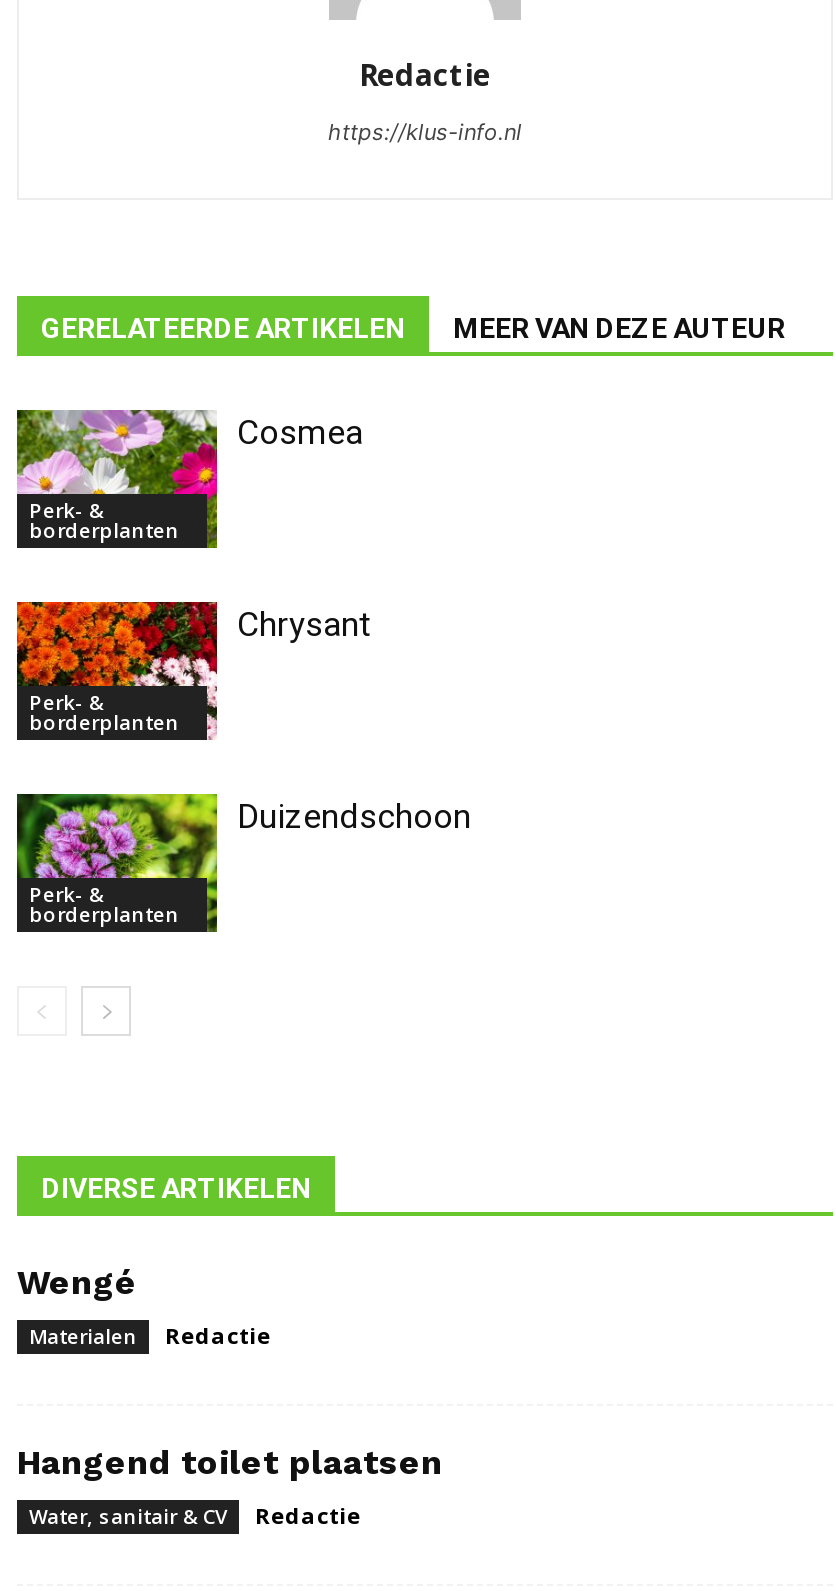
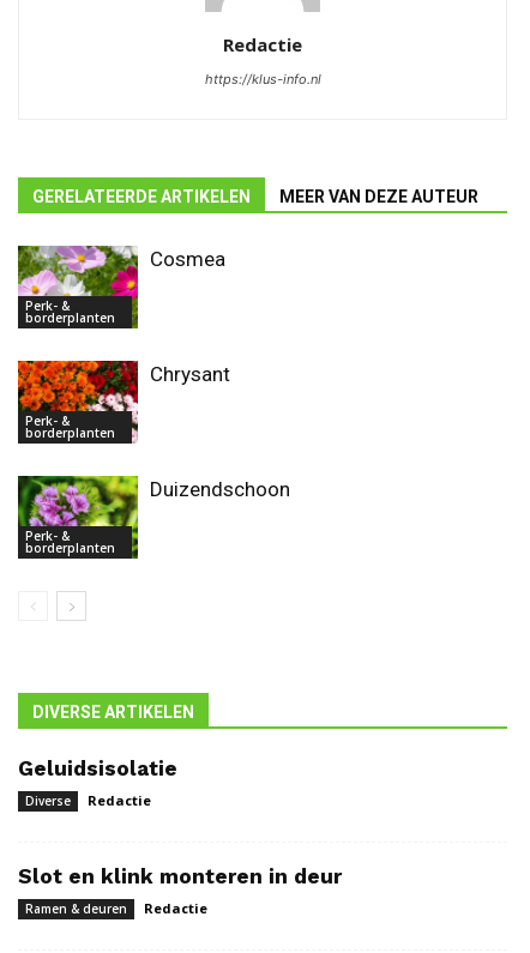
[17,1262,137,1302] Wengé -> [18,756,177,780] Geluidsisolatie
[29,1322,137,1350] Materialen -> [25,792,71,809] Diverse
[17,1442,443,1482] Hangend toilet plaatsen -> [18,864,342,888] Slot en klink monteren in deur
[29,1502,227,1530] Water, sanitair & CV -> [25,900,127,917] Ramen & deuren

